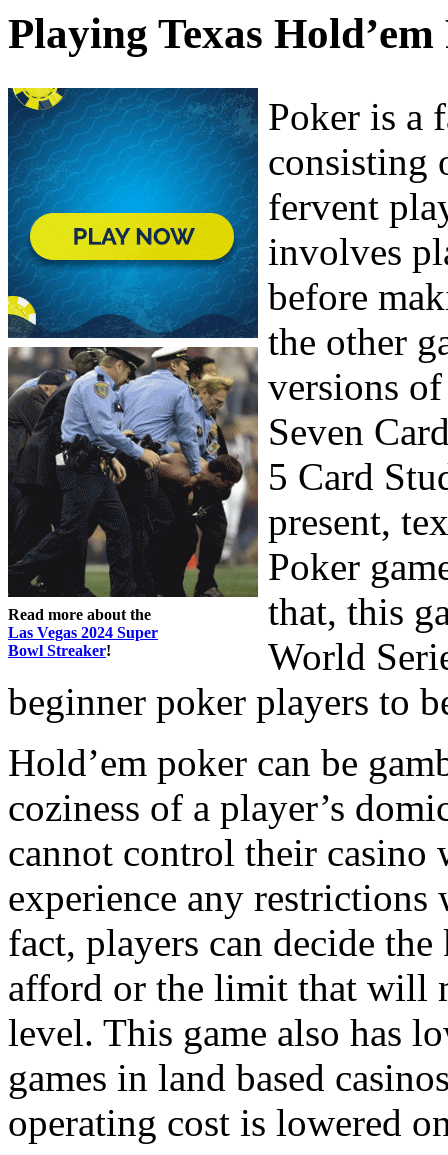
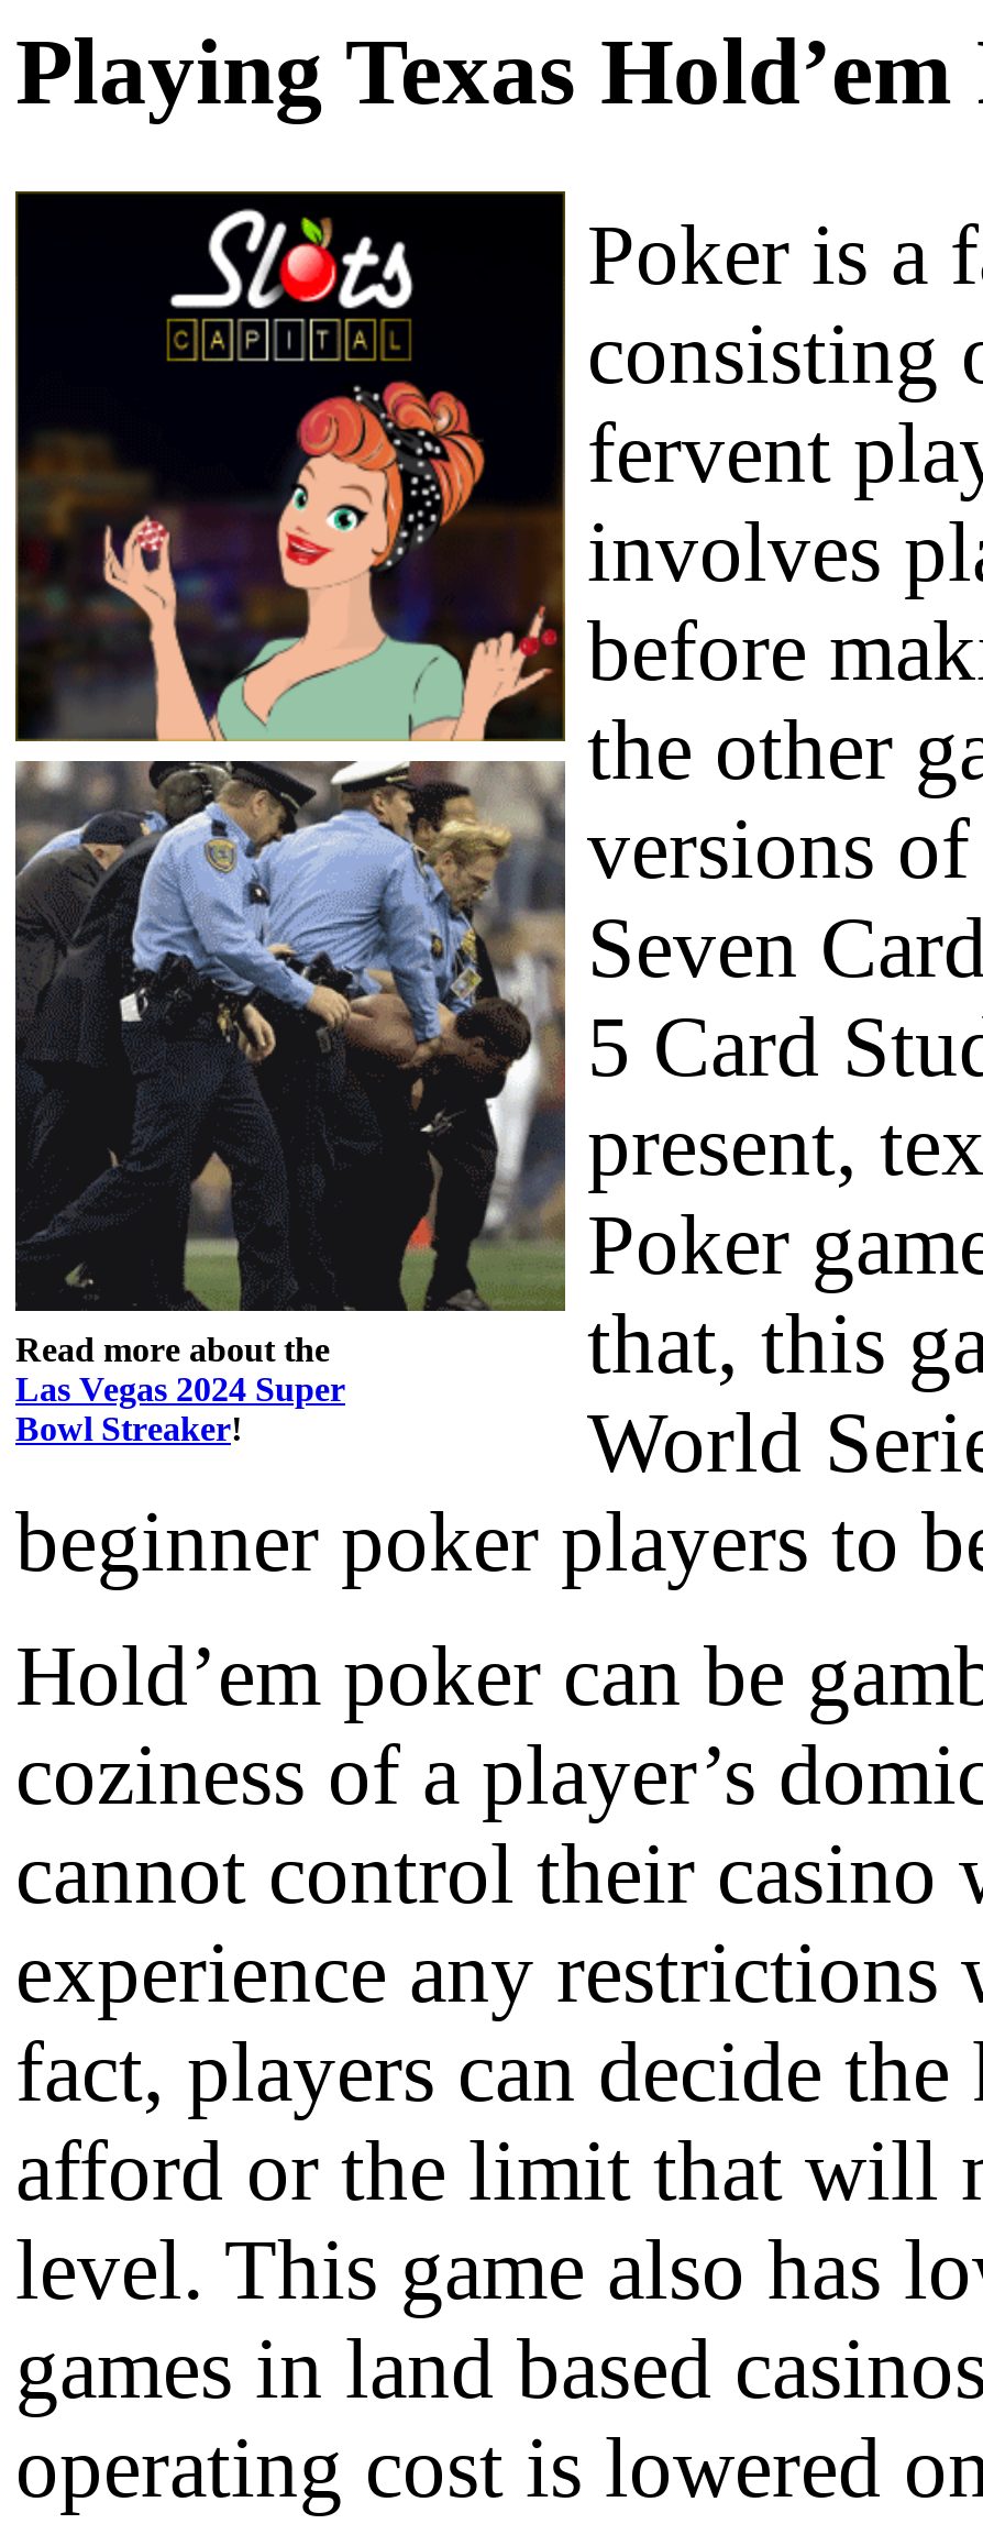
[7,87,259,339] [image] -> [13,189,567,743] [image]

